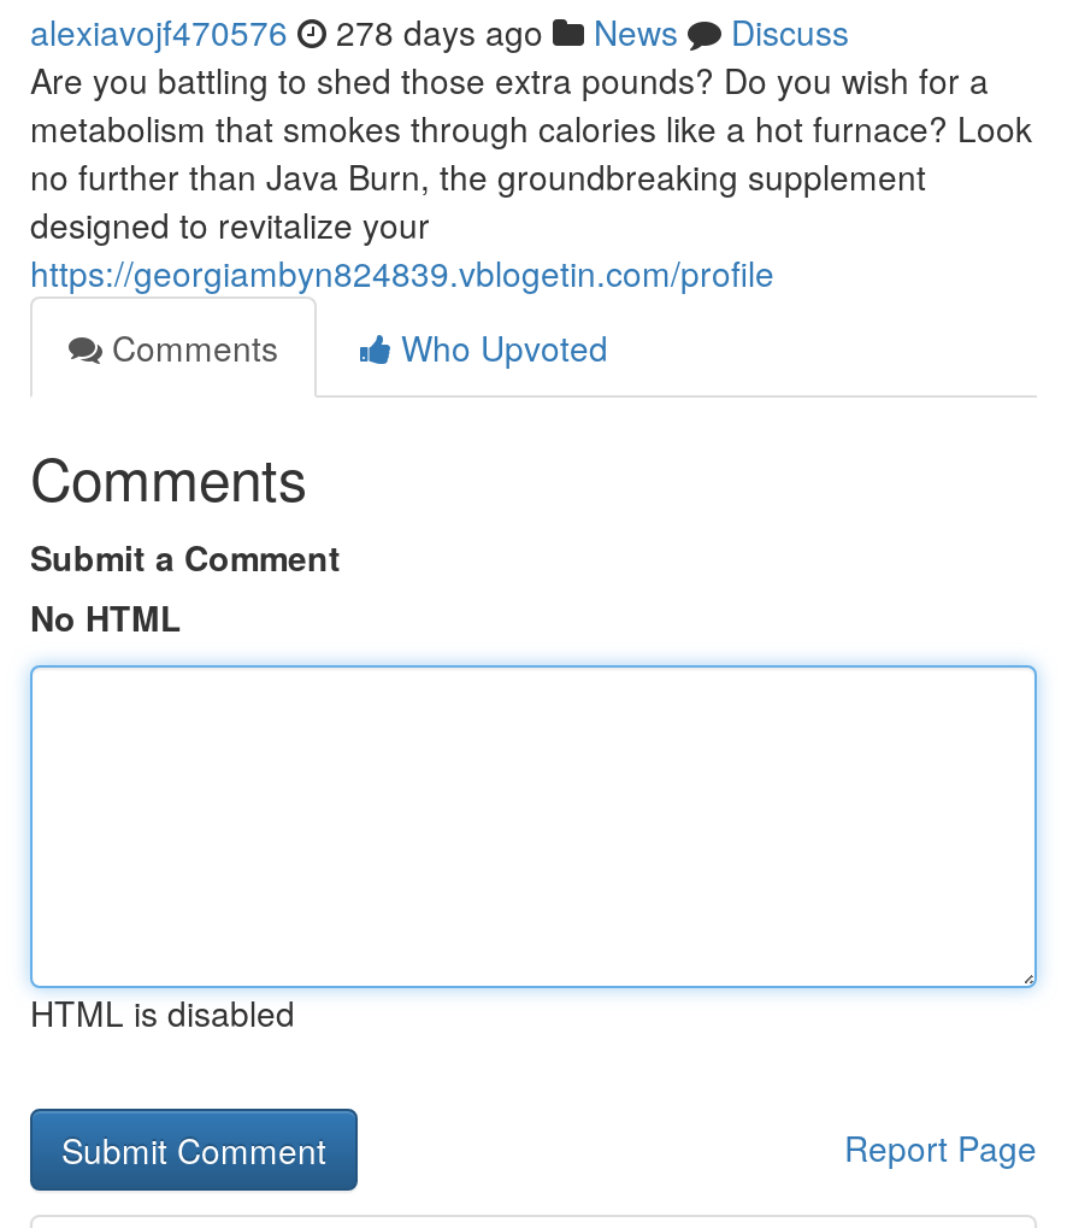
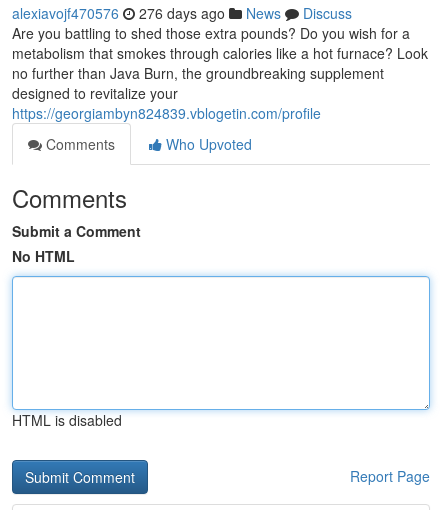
[30,7,849,55] alexiavojf470576 278 days ago News Discuss -> [12,3,352,23] alexiavojf470576 276 days ago News Discuss

